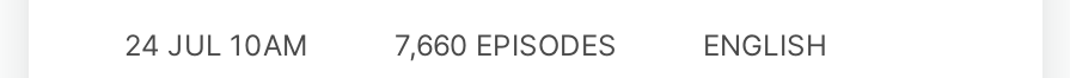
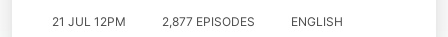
[124,27,617,63] 24 JUL 10AM | 7,660 EPISODES -> [52,14,255,29] 21 JUL 12PM | 2,877 EPISODES

